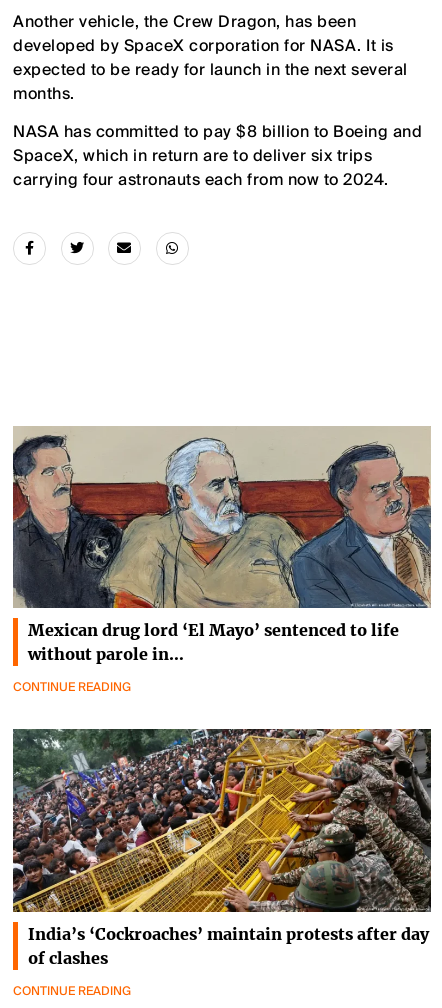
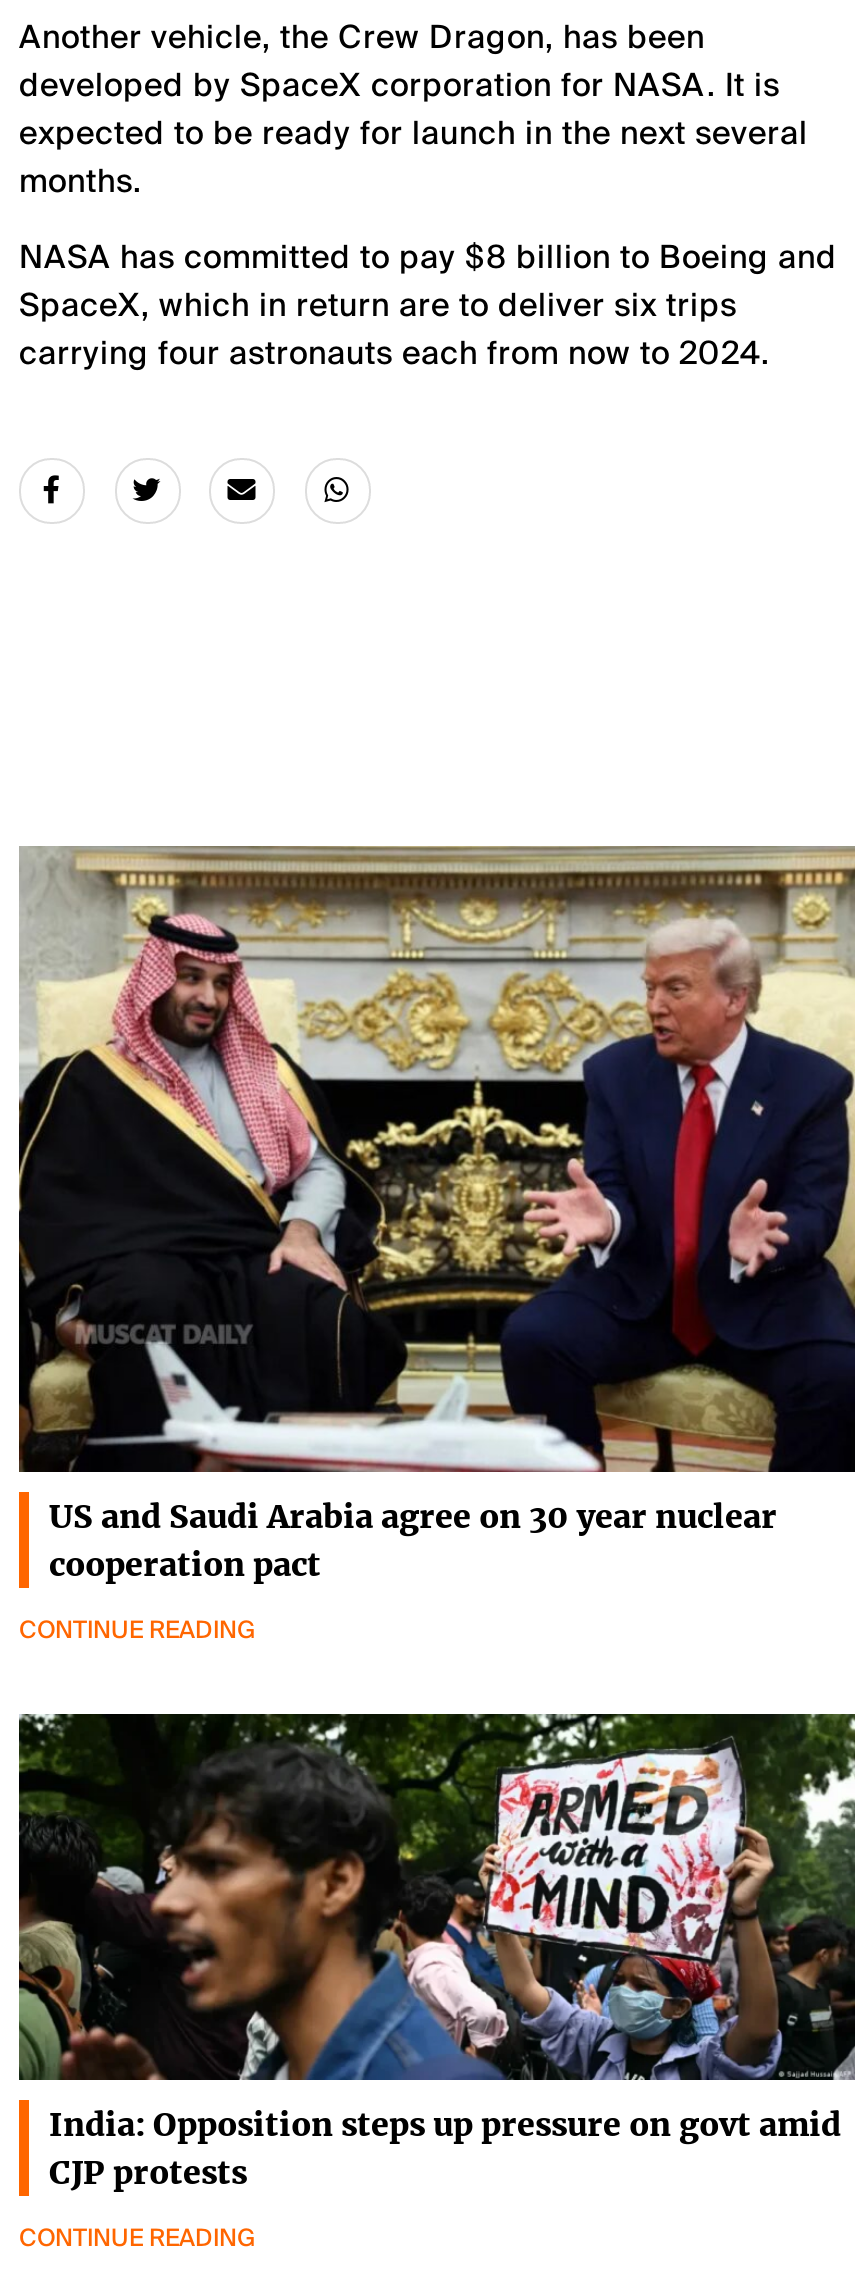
[13,427,431,664] [image] | Mexican drug lord ‘El Mayo’ sentenced to life | without parole in… -> [17,846,857,1584] [image] | US and Saudi Arabia agree on 30 year nuclear | cooperation pact
[12,728,432,968] [image] | India’s ‘Cockroaches’ maintain protests after day | of clashes -> [17,1712,855,2192] [image] | India: Opposition steps up pressure on govt amid | CJP protests

